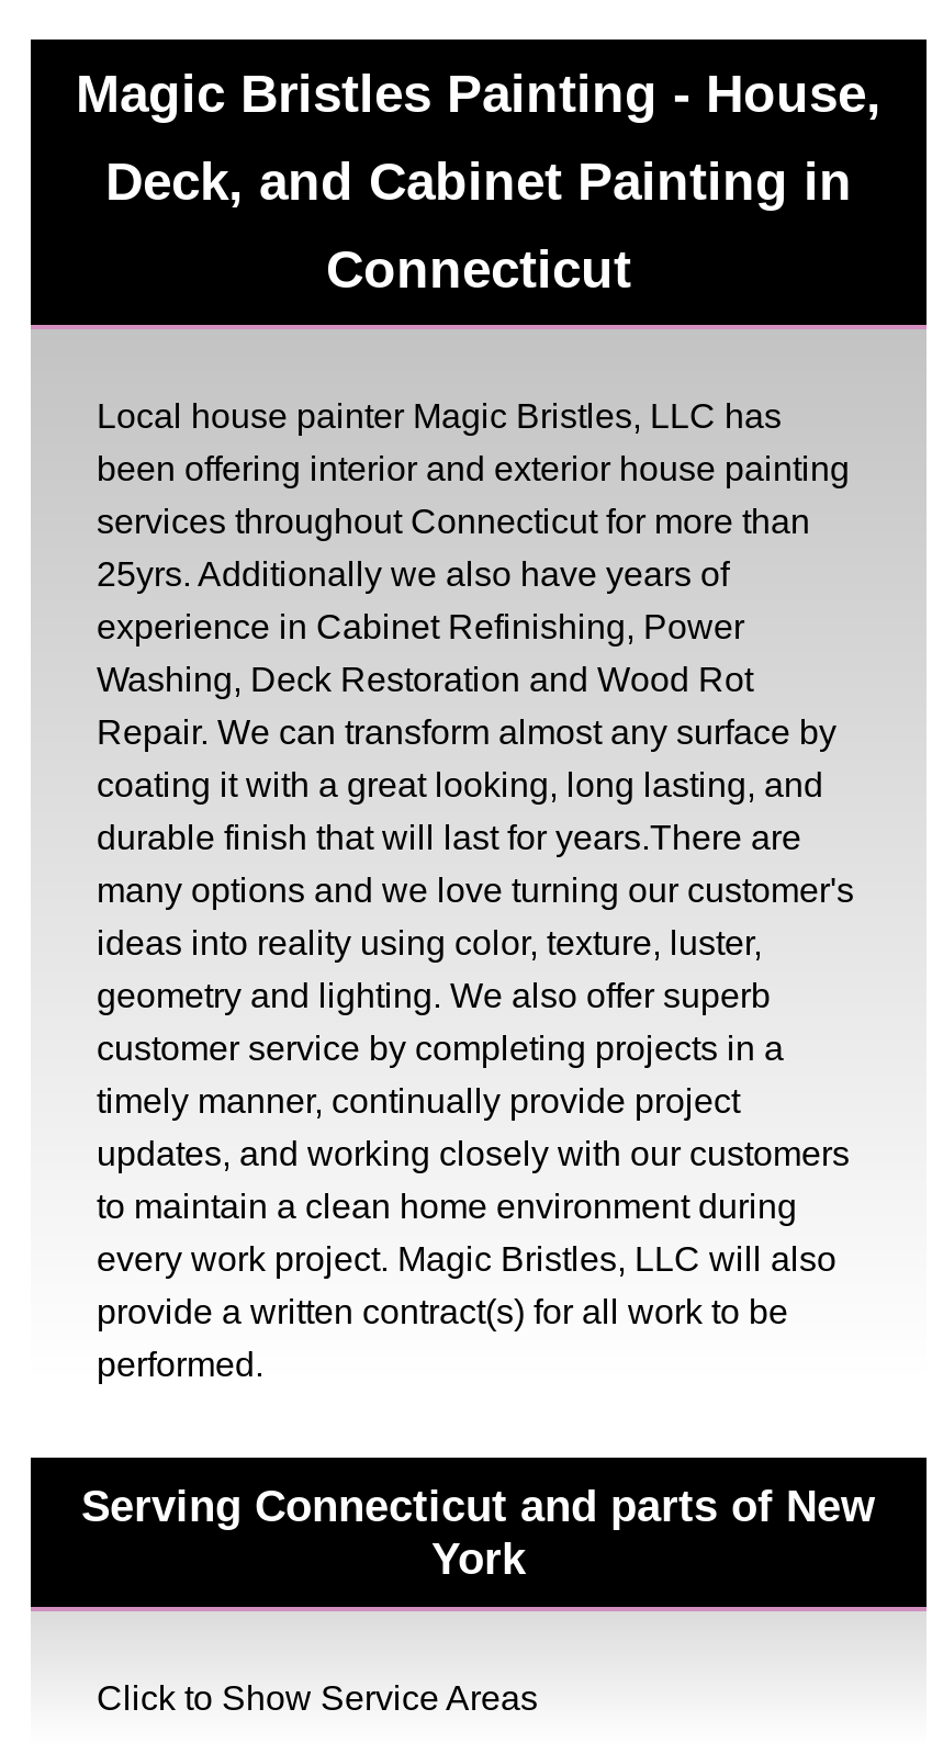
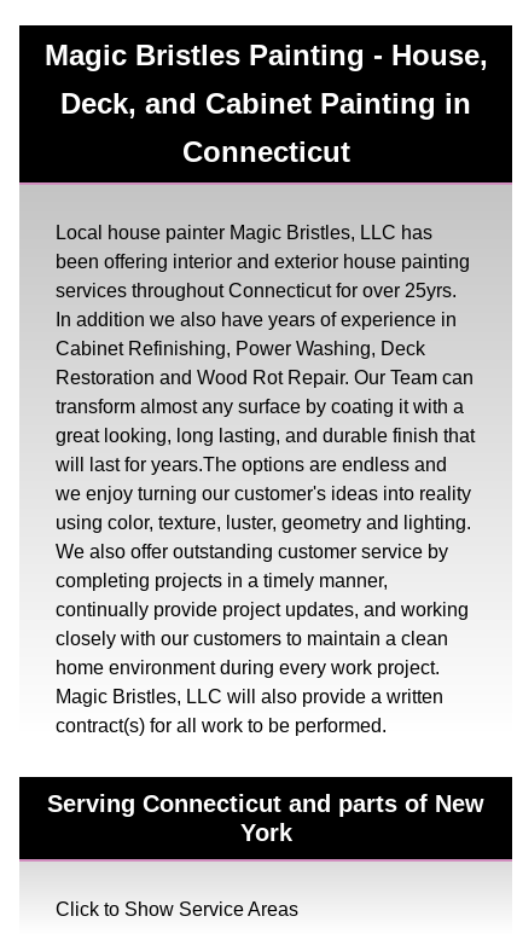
[97,503,854,1383] services throughout Connecticut for more than | 25yrs. Additionally we also have years of | experience in Cabinet Refinishing, Power | Washing, Deck Restoration and Wood Rot | Repair. We can transform almost any surface by | coating it with a great looking, long lasting, and | durable finish that will last for years.There are | many options and we love turning our customer's | ideas into reality using color, texture, luster, | geometry and lighting. We also offer superb | customer service by completing projects in a | timely manner, continually provide project | updates, and working closely with our customers | to maintain a clean home environment during | every work project. Magic Bristles, LLC will also | provide a written contract(s) for all work to be | performed. -> [56,280,475,736] services throughout Connecticut for over 25yrs. | In addition we also have years of experience in | Cabinet Refinishing, Power Washing, Deck | Restoration and Wood Rot Repair. Our Team can | transform almost any surface by coating it with a | great looking, long lasting, and durable finish that | will last for years.The options are endless and | we enjoy turning our customer's ideas into reality | using color, texture, luster, geometry and lighting. | We also offer outstanding customer service by | completing projects in a timely manner, | continually provide project updates, and working | closely with our customers to maintain a clean | home environment during every work project. | Magic Bristles, LLC will also provide a written | contract(s) for all work to be performed.

